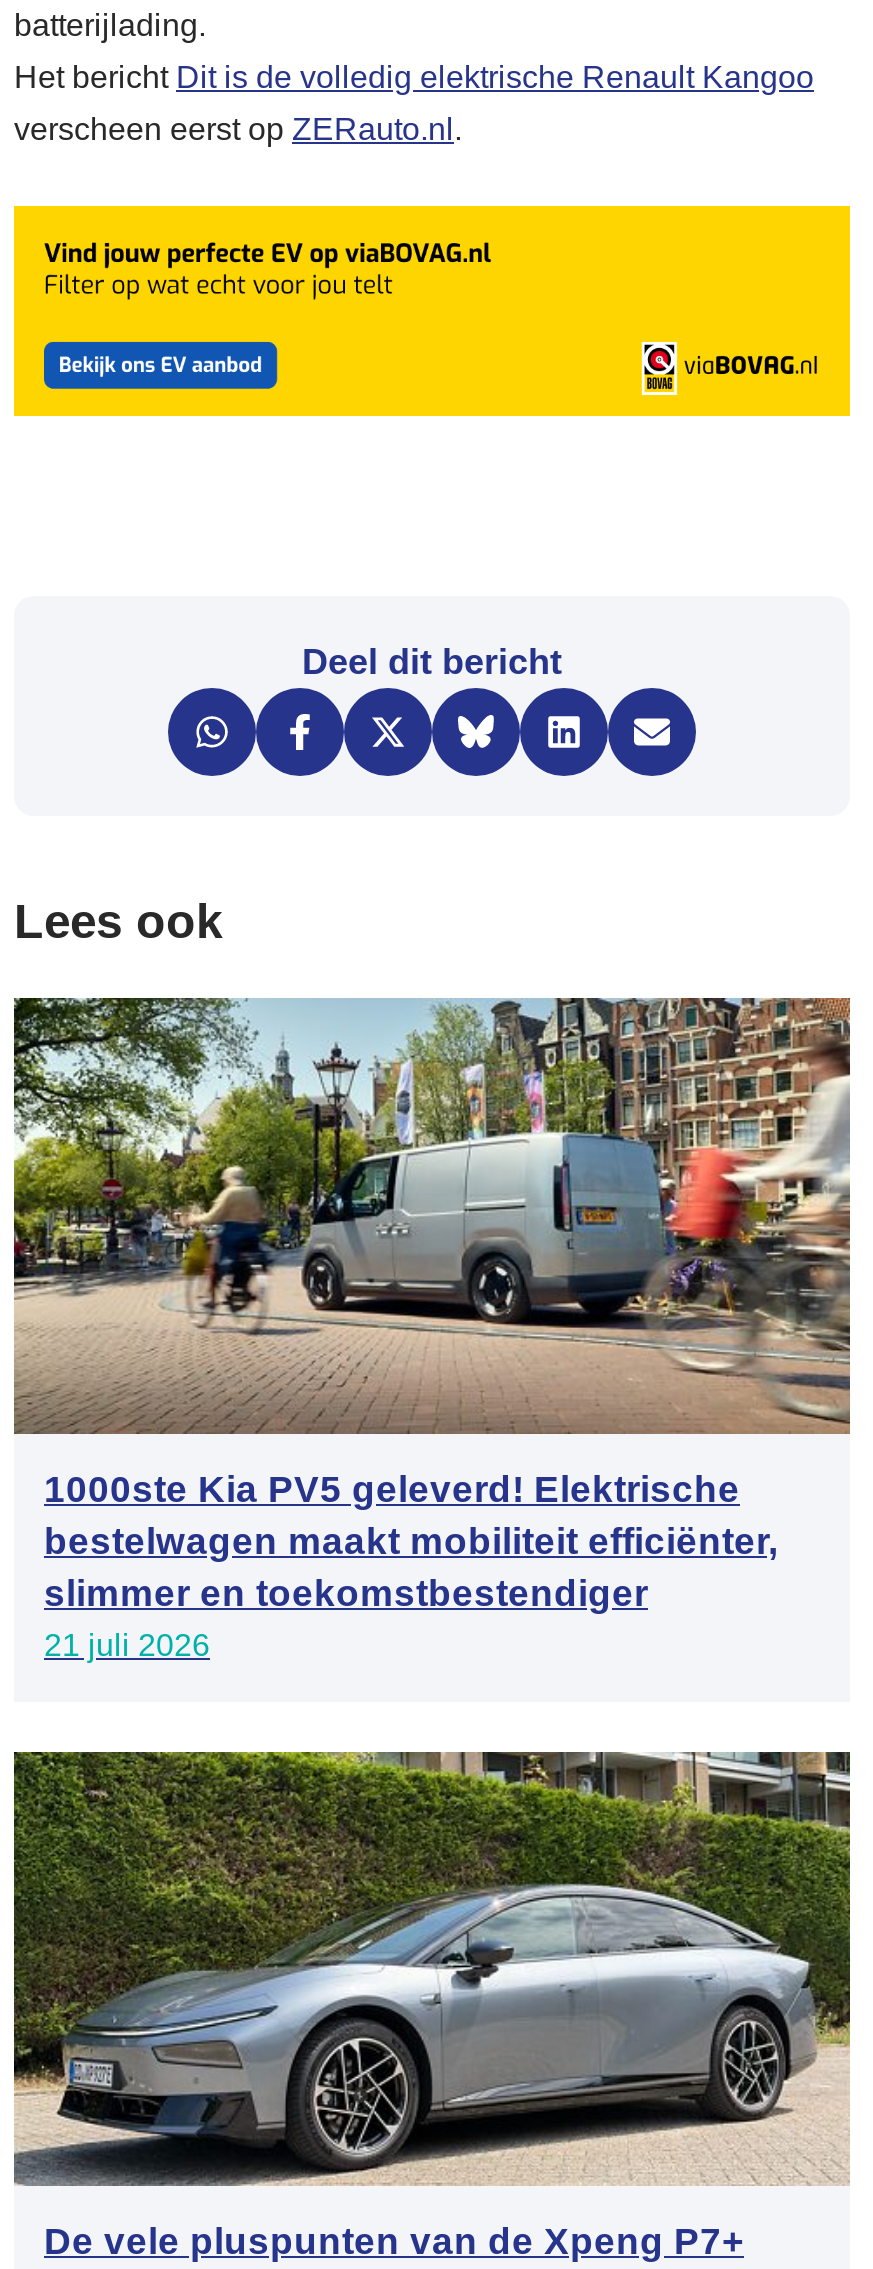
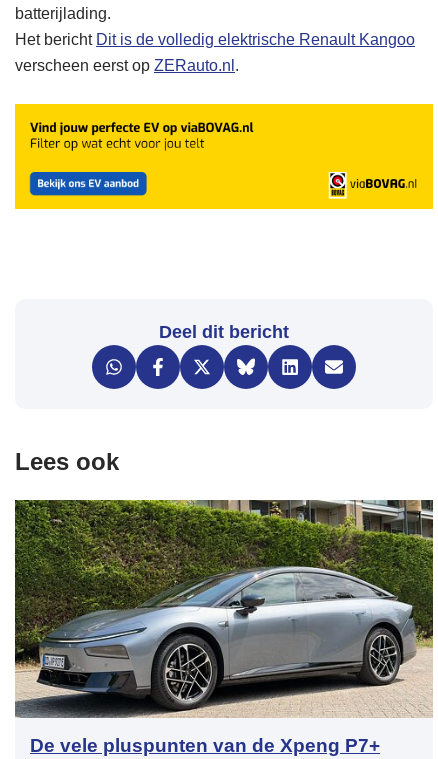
[12,996,852,1661] [image] | 1000ste Kia PV5 geleverd! Elektrische | bestelwagen maakt mobiliteit efficiënter, | slimmer en toekomstbestendiger | 21 juli 2026 -> none

